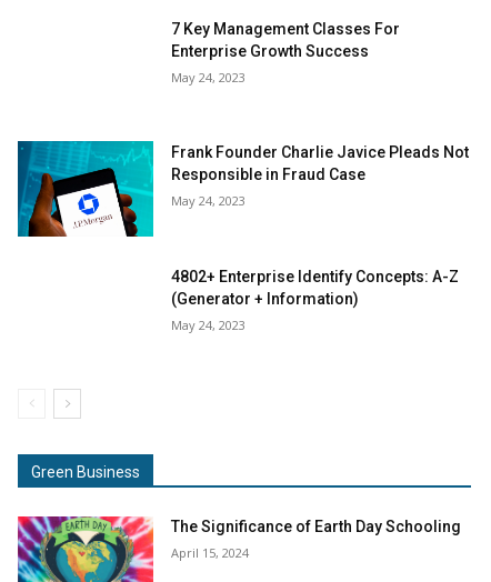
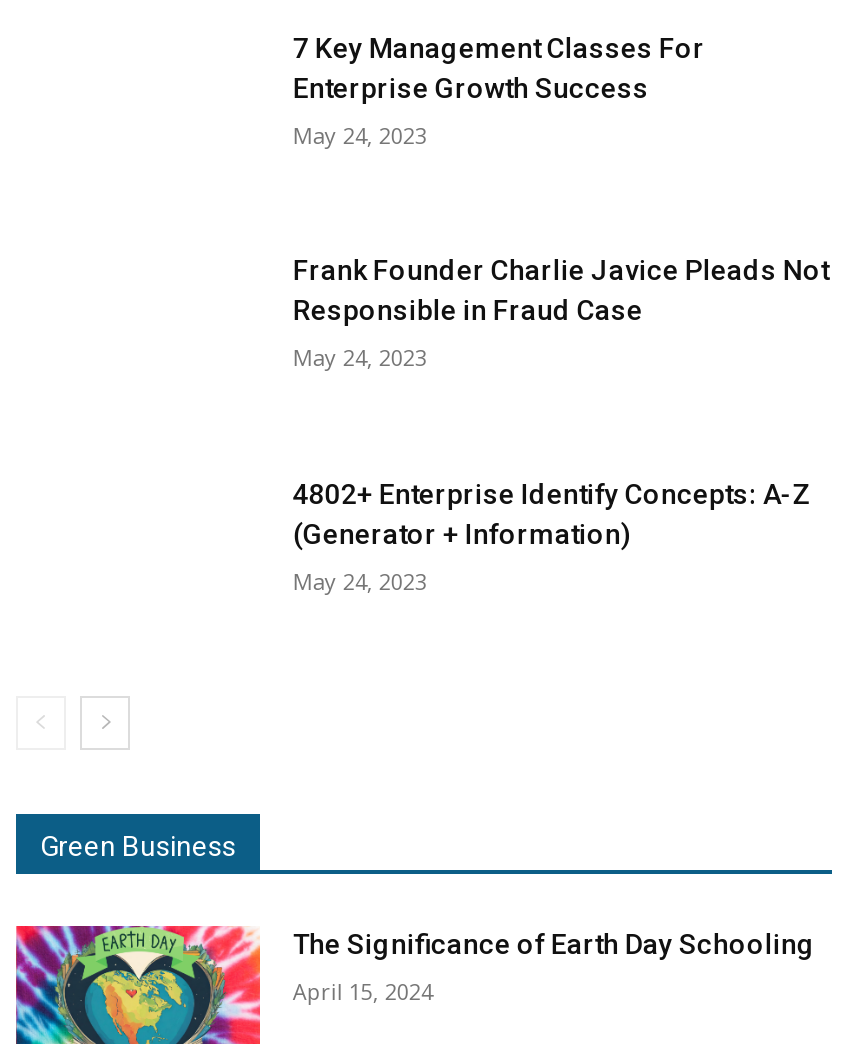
[17,140,154,238] [image] -> none

